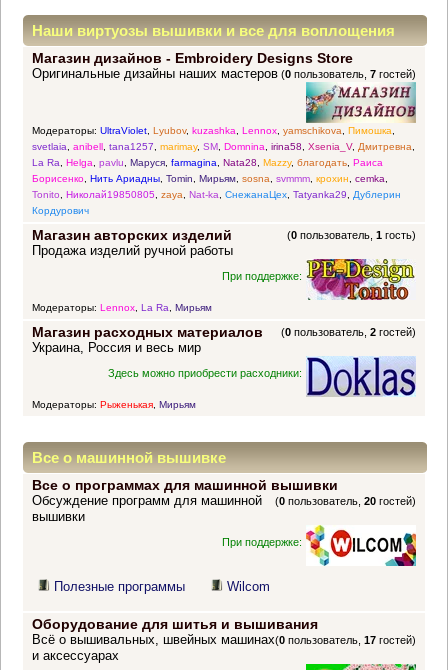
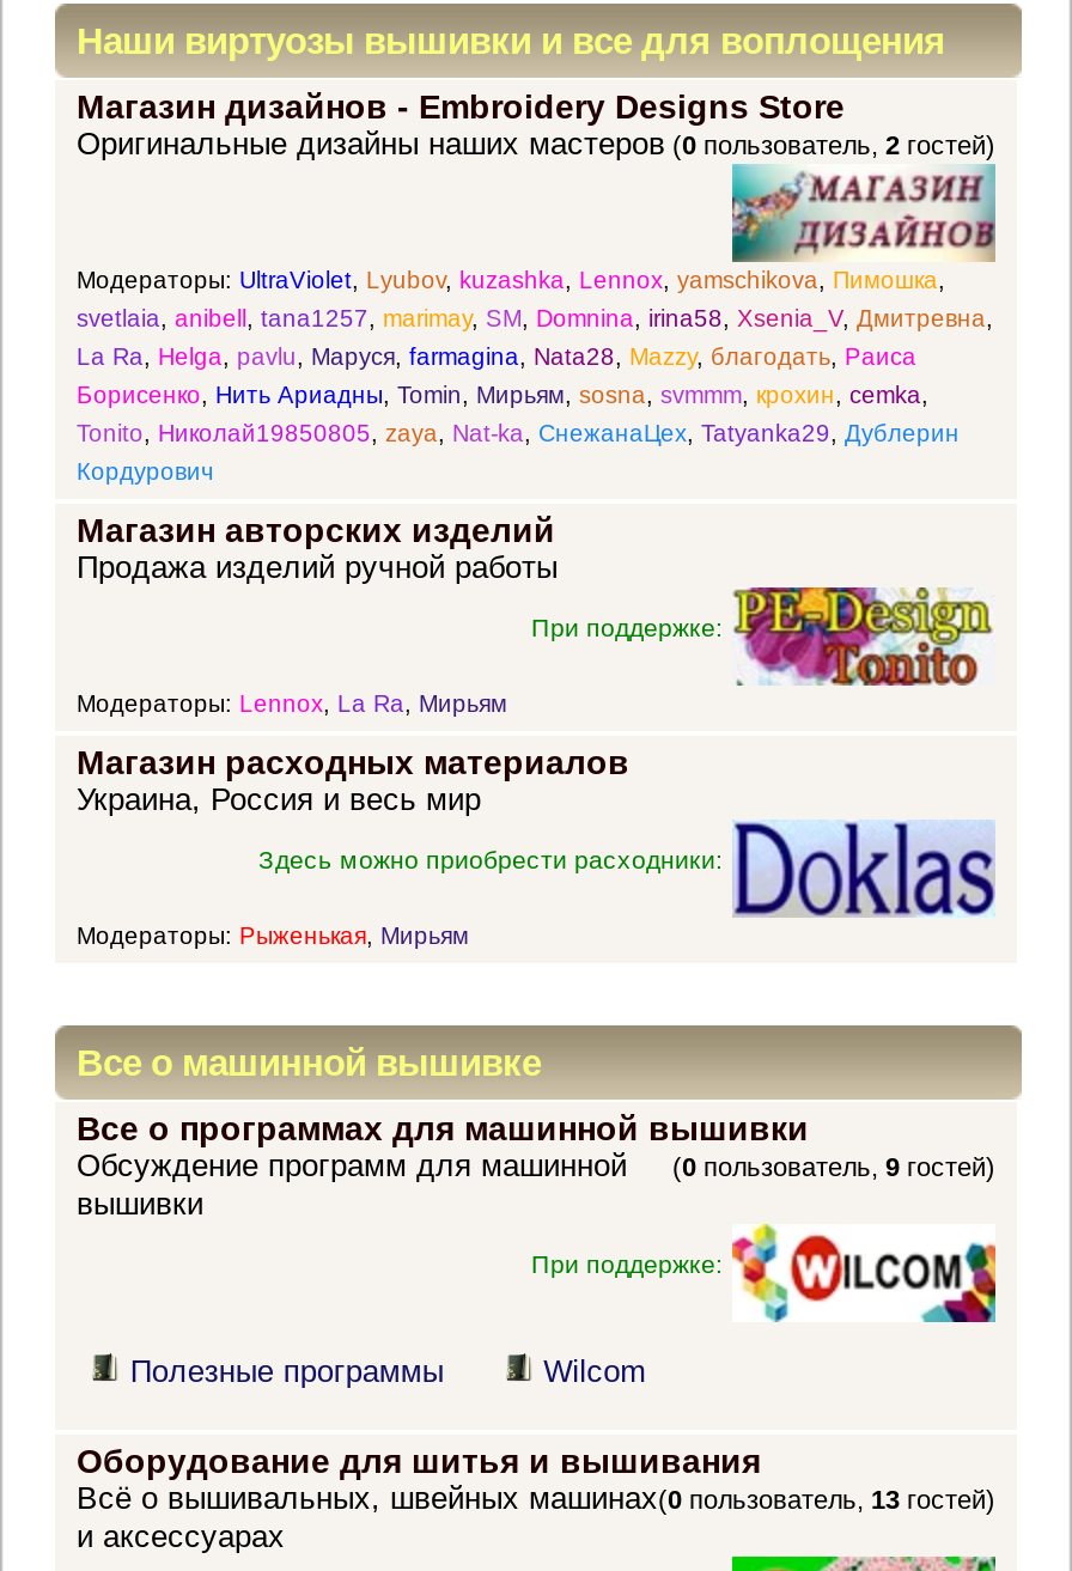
[281,68,416,80] (0 пользователь, 7 гостей) -> none
[287,229,416,241] (0 пользователь, 1 гость) -> none
moved [281,326,416,338] -> [672,131,995,160]: (0 пользователь, 2 гостей)
[275,495,416,507] (0 пользователь, 20 гостей) -> [672,1153,995,1182] (0 пользователь, 9 гостей)
[275,634,416,646] (0 пользователь, 17 гостей) -> [658,1486,995,1514] (0 пользователь, 13 гостей)

